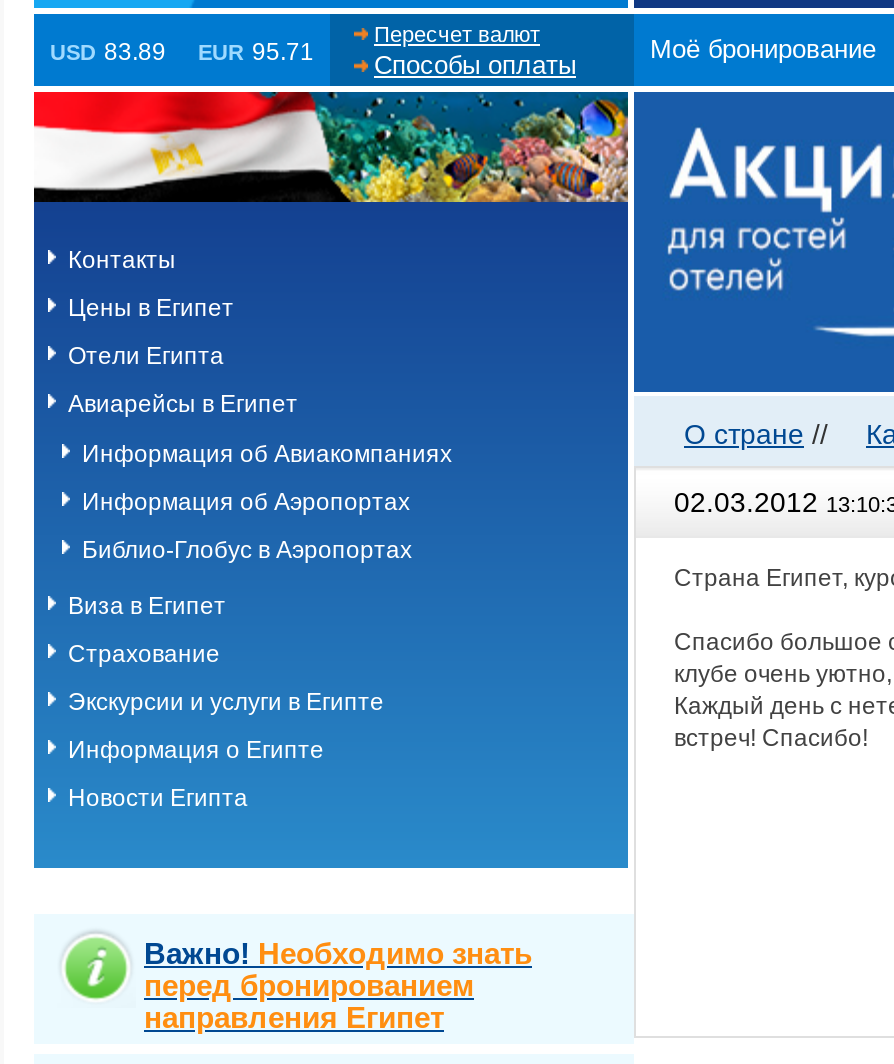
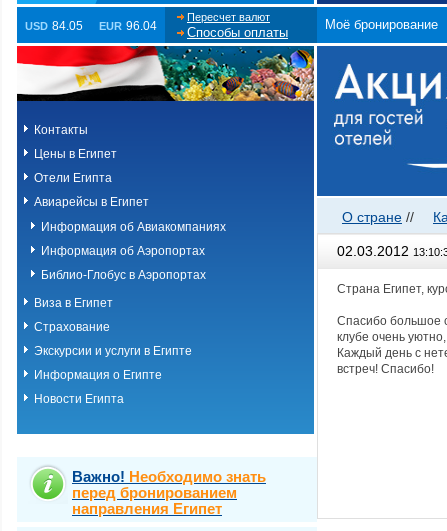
[50,38,166,66] USD 83.89 -> [25,19,83,33] USD 84.05
[198,38,314,66] EUR 95.71 -> [99,19,157,33] EUR 96.04

